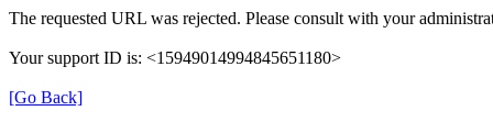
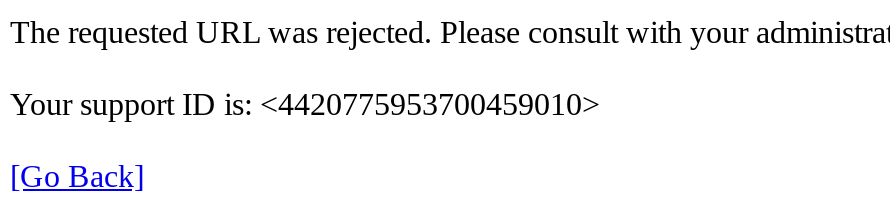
[9,48,341,67] Your support ID is: <15949014994845651180> -> [10,87,600,121] Your support ID is: <4420775953700459010>

